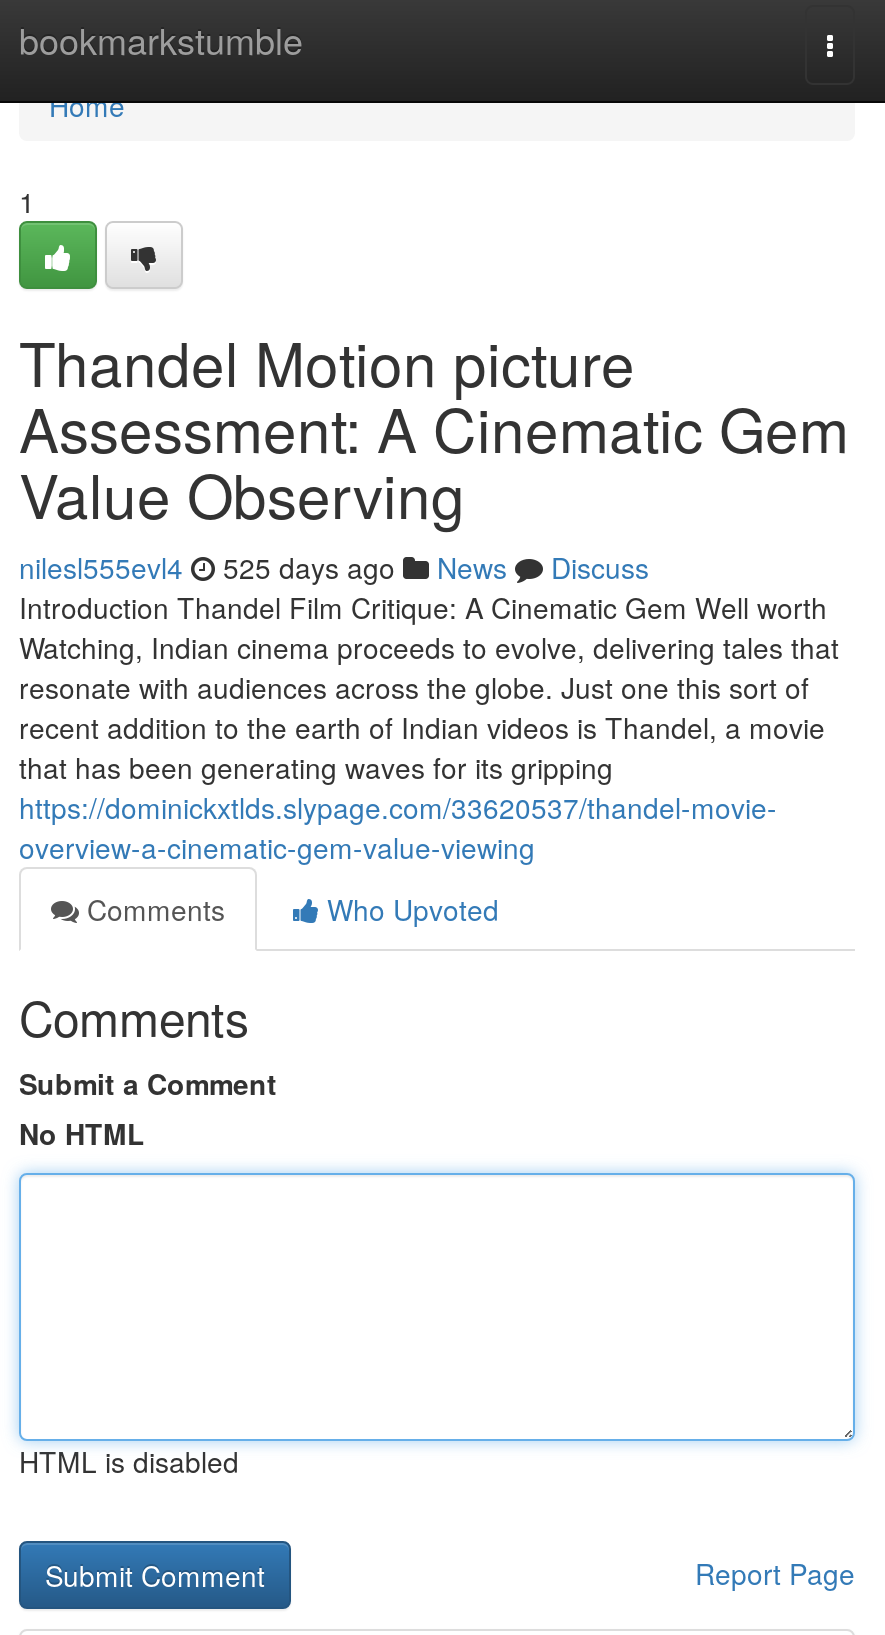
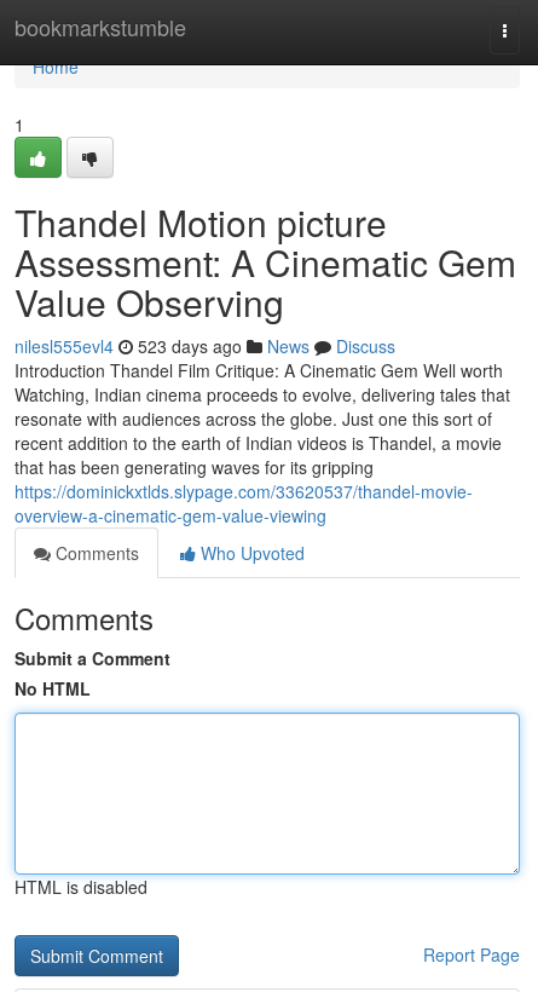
[19,547,649,587] nilesl555evl4 525 days ago News Discuss -> [15,334,395,358] nilesl555evl4 523 days ago News Discuss

